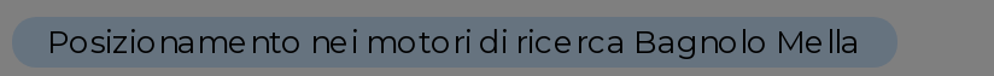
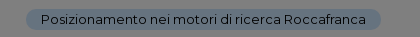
[47,21,860,59] Posizionamento nei motori di ricerca Bagnolo Mella -> [40,11,365,27] Posizionamento nei motori di ricerca Roccafranca

